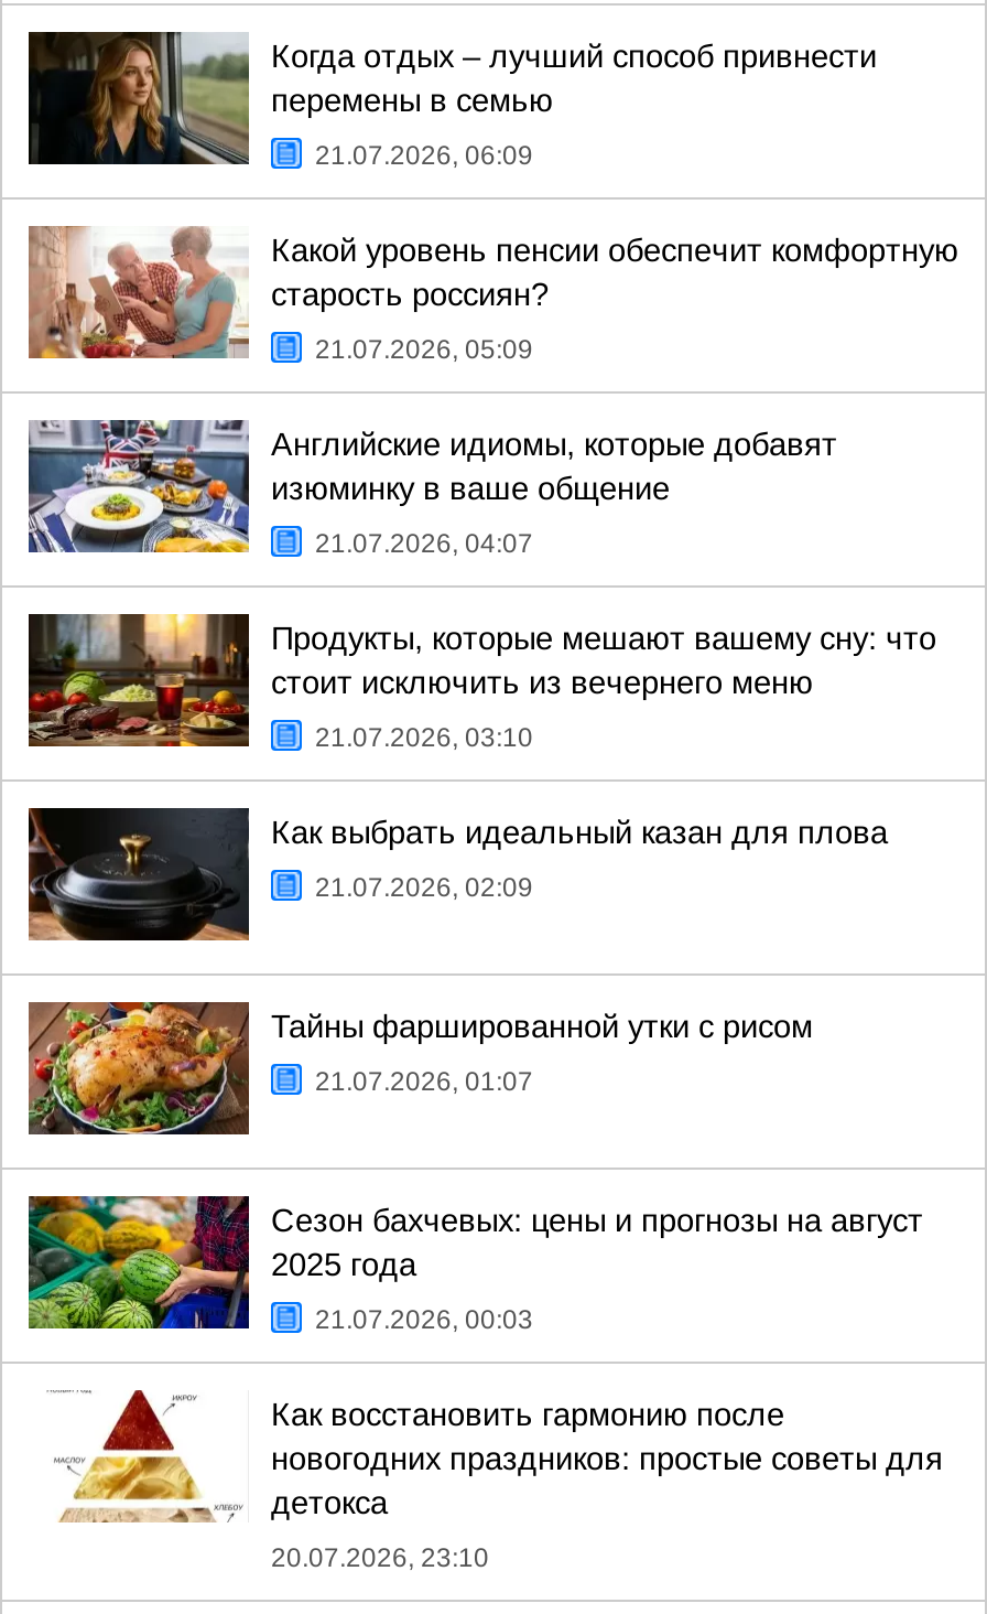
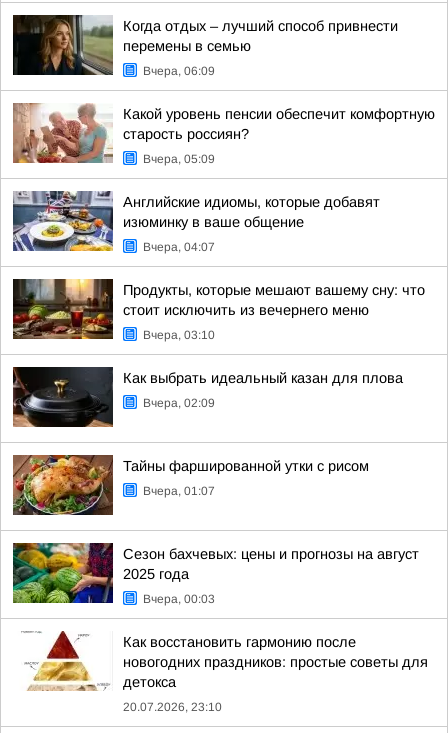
[315,140,533,171] 21.07.2026, 06:09 -> [143,64,215,78] Вчера, 06:09
[315,334,533,365] 21.07.2026, 05:09 -> [143,152,215,166] Вчера, 05:09
[315,528,533,559] 21.07.2026, 04:07 -> [143,240,215,254] Вчера, 04:07
[315,722,533,753] 21.07.2026, 03:10 -> [143,328,215,342] Вчера, 03:10
[315,872,533,903] 21.07.2026, 02:09 -> [143,396,215,410] Вчера, 02:09
[315,1066,533,1097] 21.07.2026, 01:07 -> [143,484,215,498] Вчера, 01:07
[315,1304,533,1335] 21.07.2026, 00:03 -> [143,592,215,606] Вчера, 00:03

